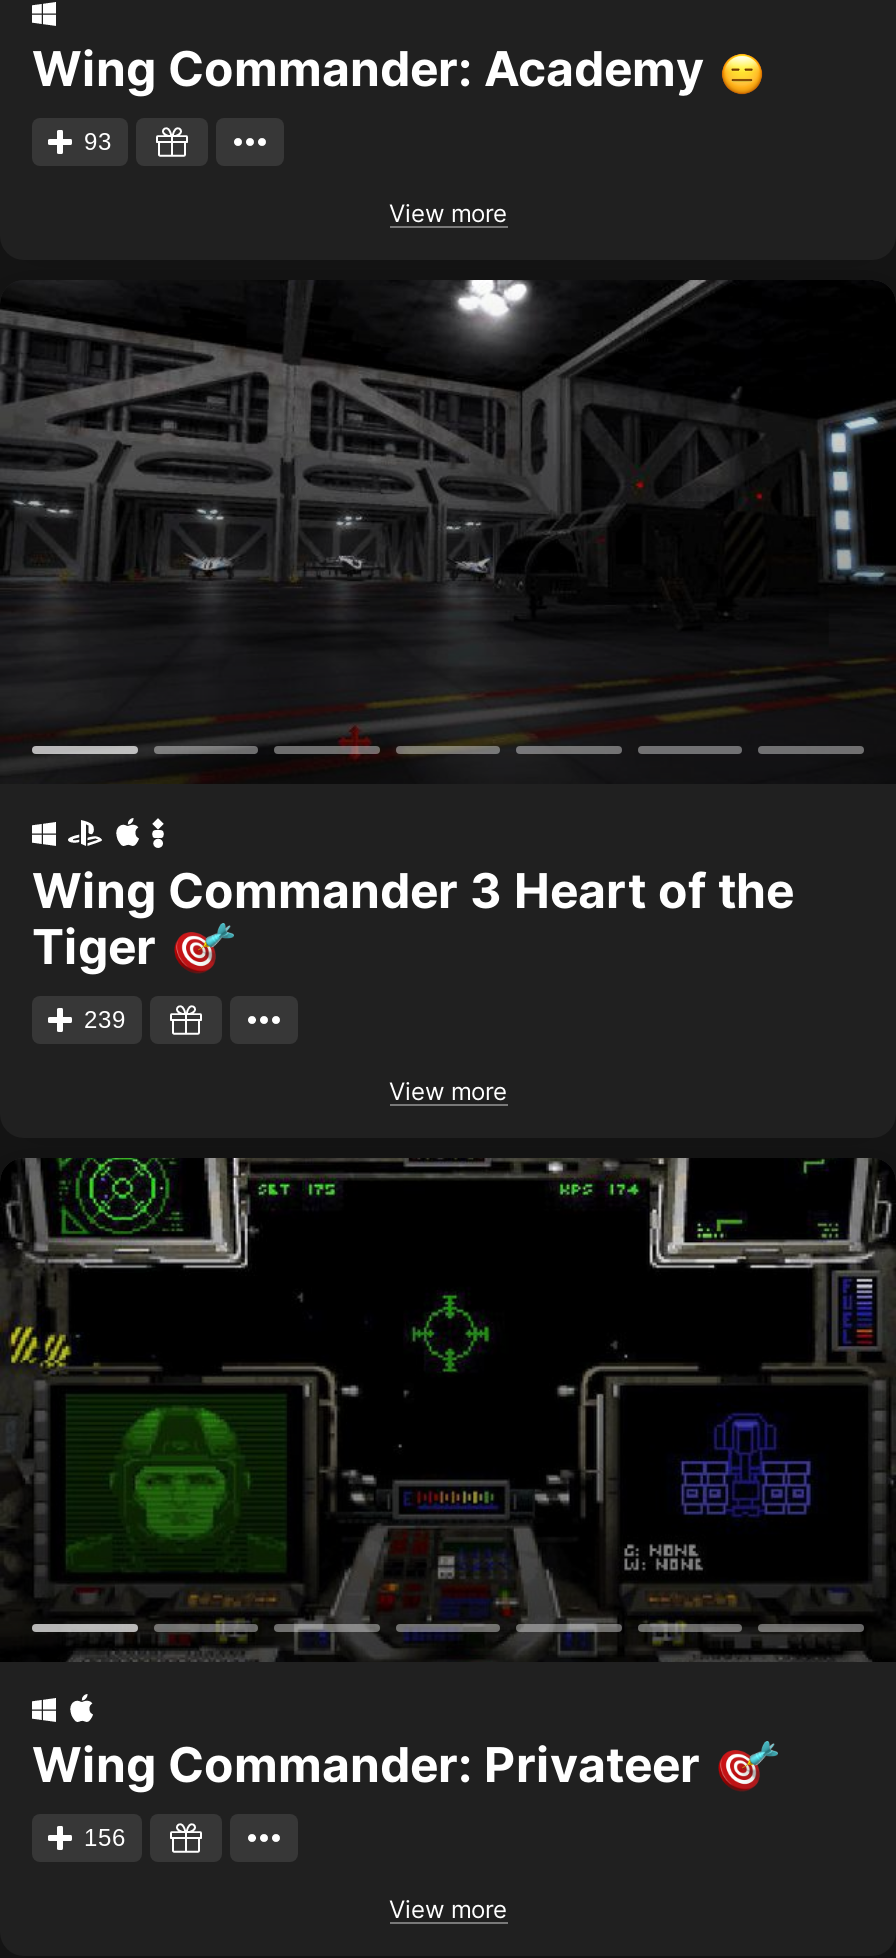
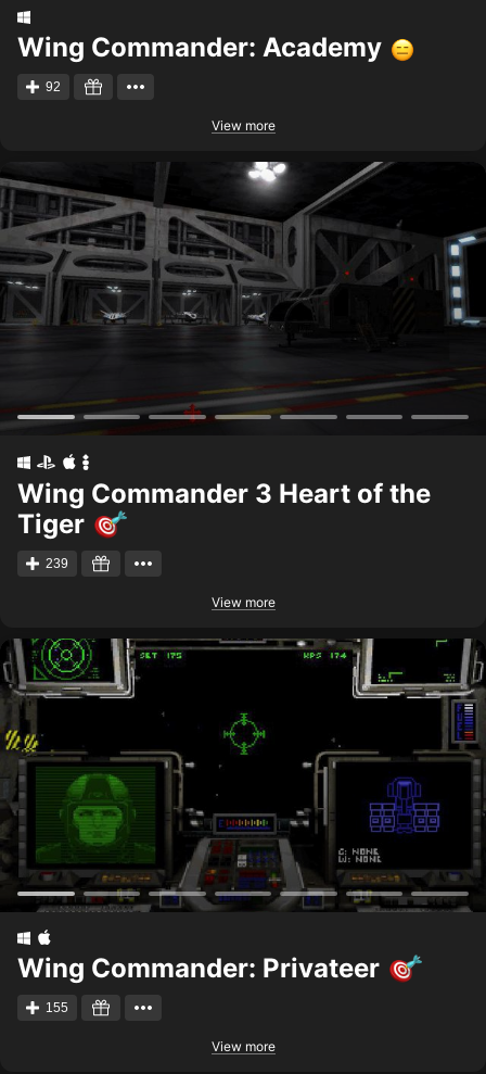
[84,128,112,156] 93 -> [46,79,61,94] 92
[84,1824,126,1852] 156 -> [46,1000,68,1015] 155

